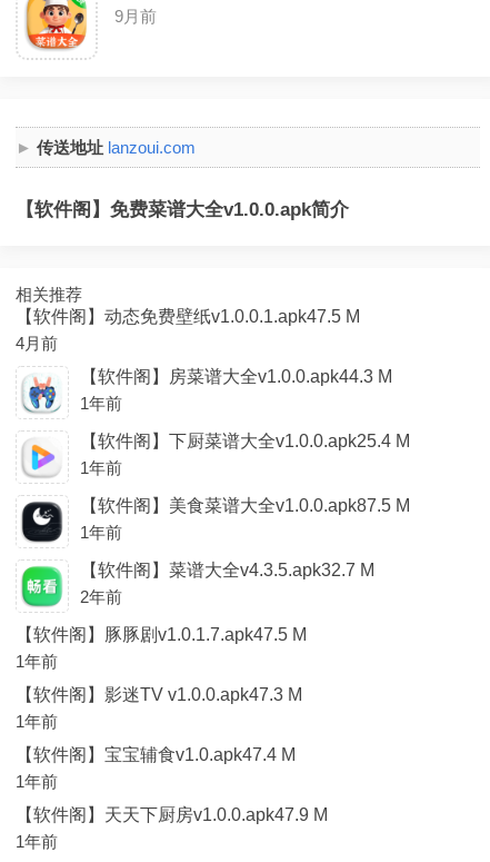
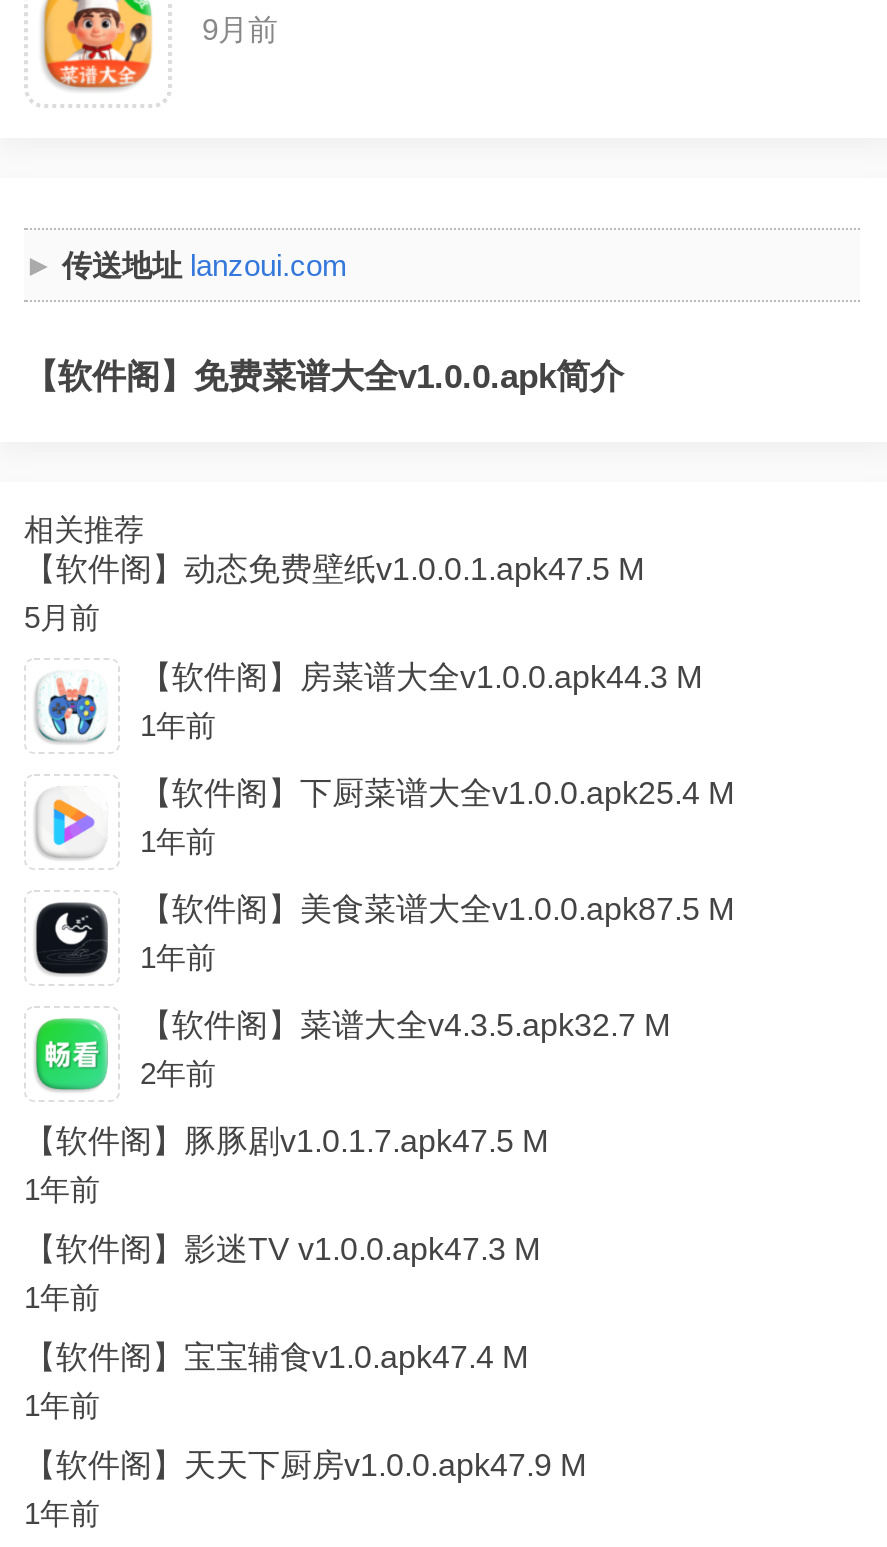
[16,334,58,353] 4月前 -> [24,600,100,634] 5月前

